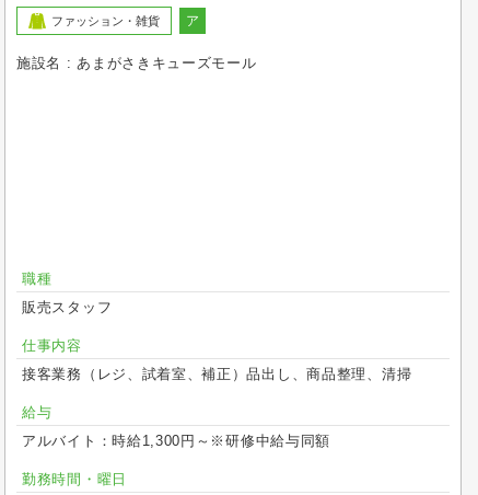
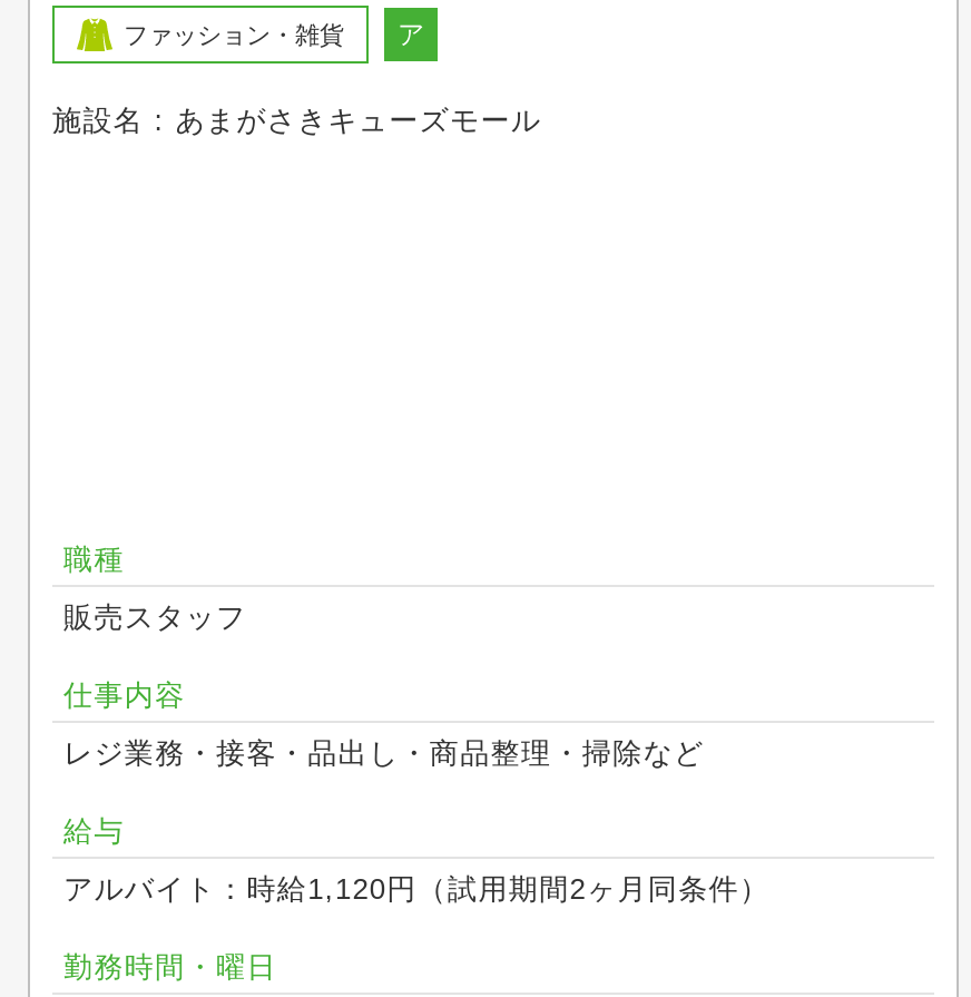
[22,366,411,382] 接客業務（レジ、試着室、補正）品出し、商品整理、清掃 -> [63,736,704,770] レジ業務・接客・品出し・商品整理・掃除など
[22,433,330,449] アルバイト：時給1,300円～※研修中給与同額 -> [63,872,770,906] アルバイト：時給1,120円（試用期間2ヶ月同条件）

